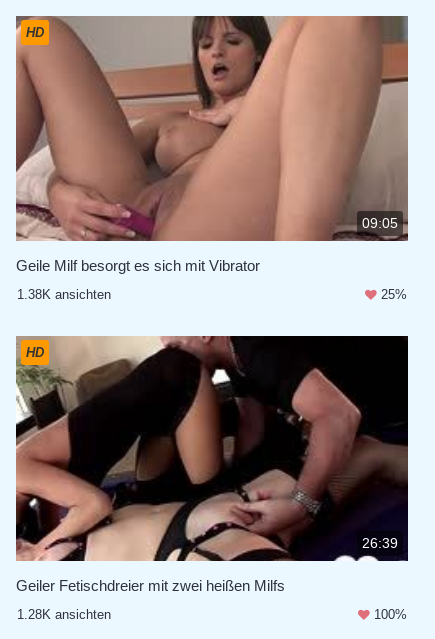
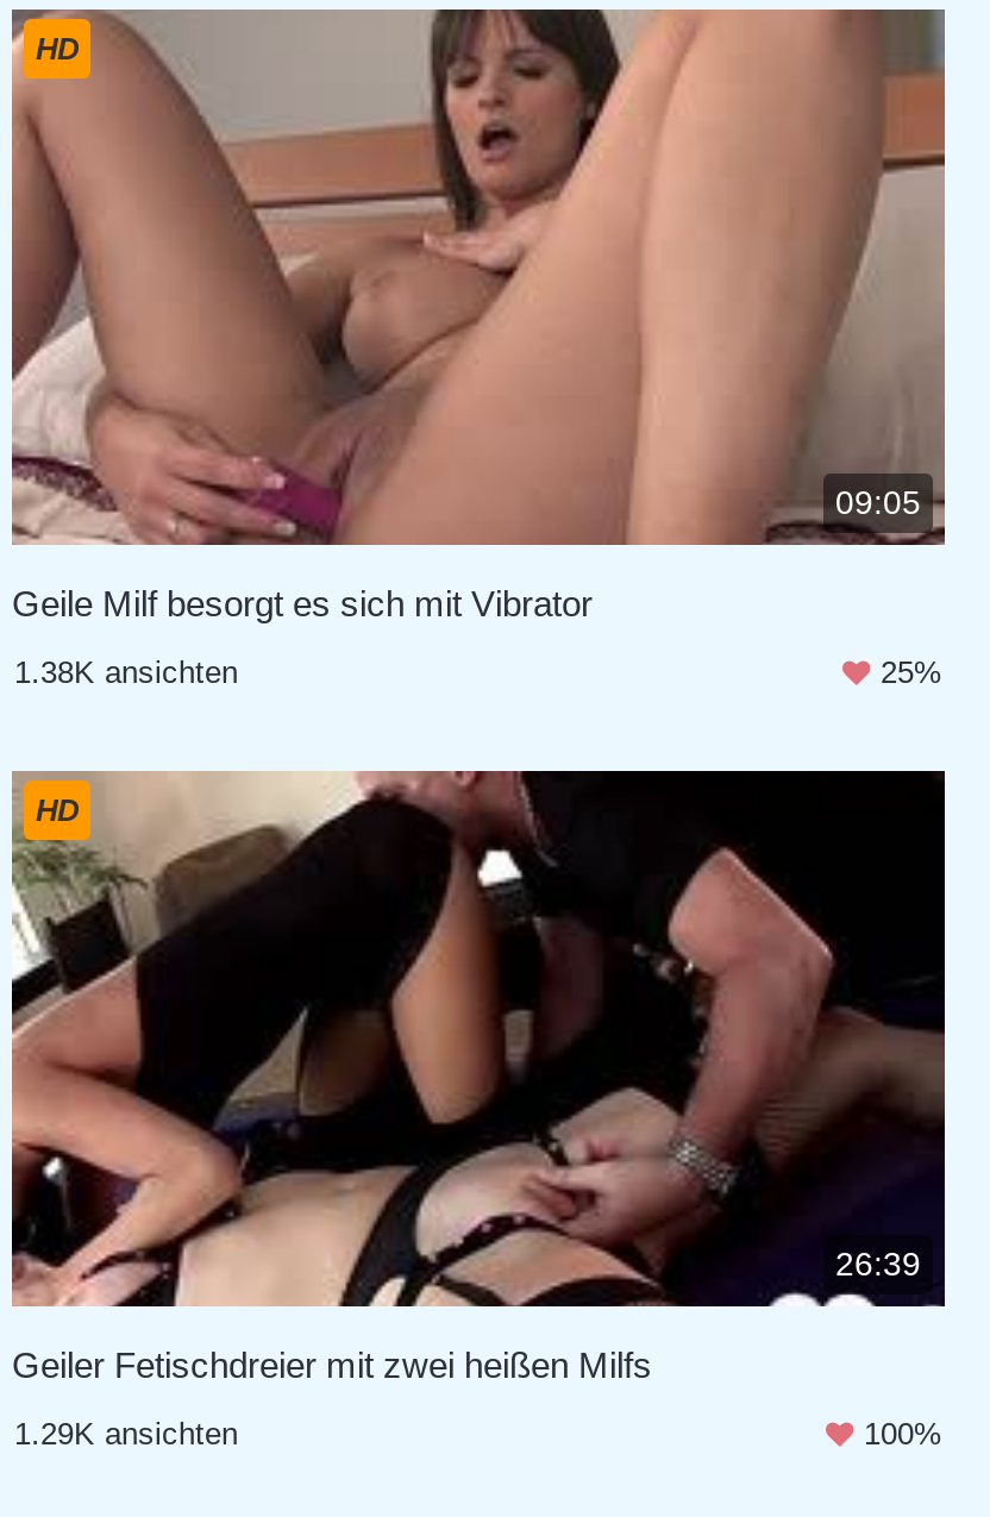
[17,607,111,622] 1.28K ansichten -> [14,1415,238,1451] 1.29K ansichten

